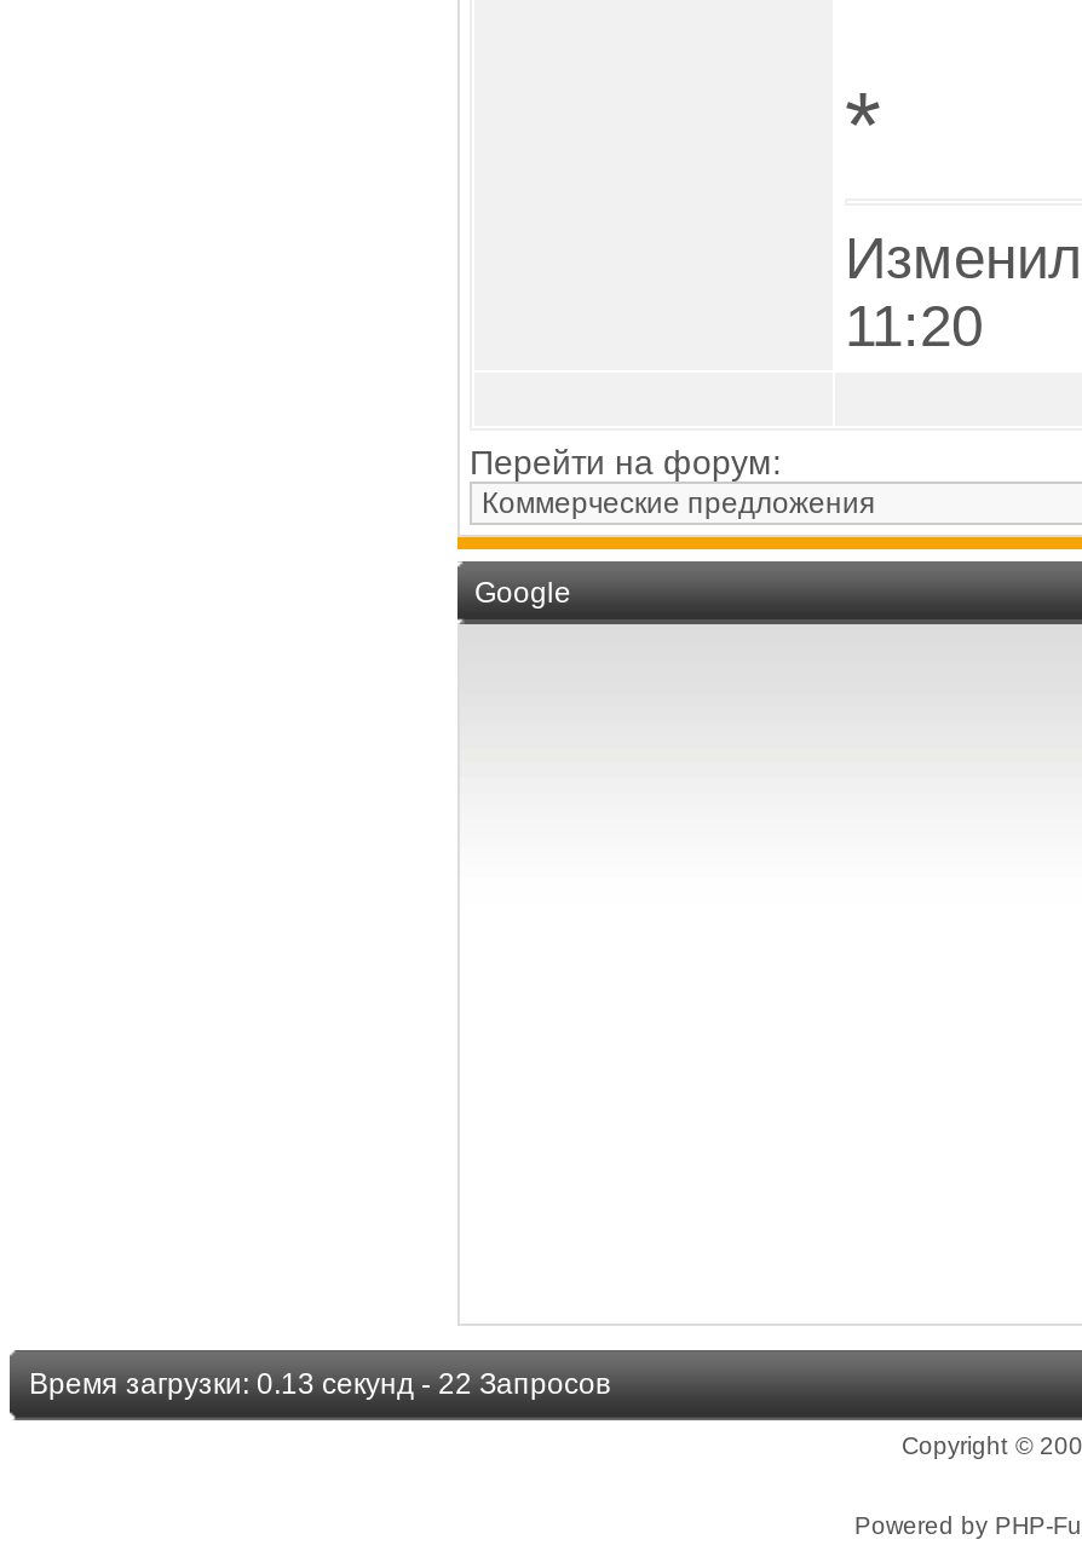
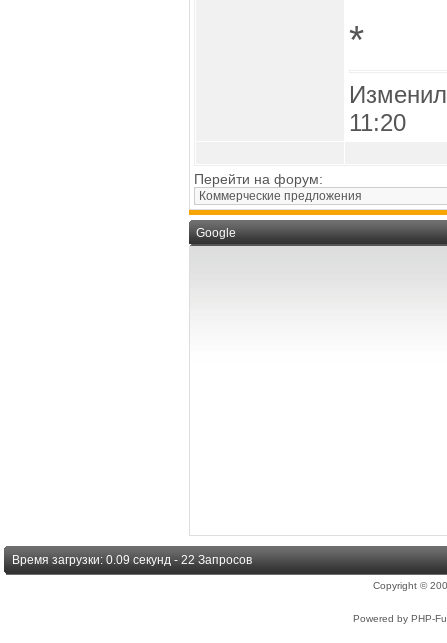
[29,1367,610,1401] Время загрузки: 0.13 секунд - 22 Запросов -> [12,553,252,567] Время загрузки: 0.09 секунд - 22 Запросов

